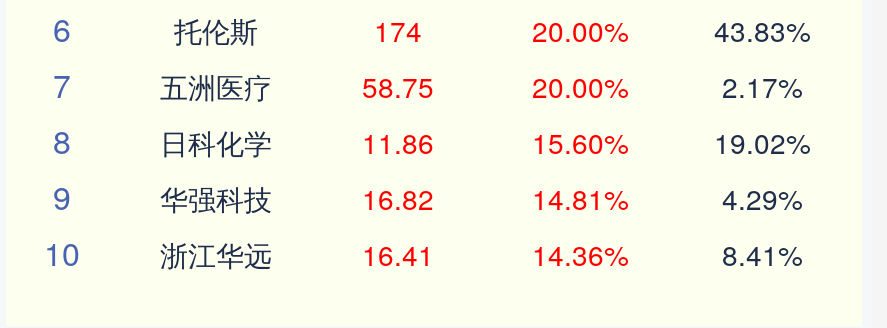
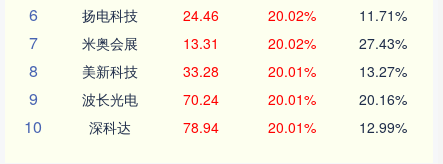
[174,11,810,51] 托伦斯 | 174 | 20.00% | 43.83% -> [82,5,407,25] 扬电科技 | 24.46 | 20.02% | 11.71%
[160,67,802,107] 五洲医疗 | 58.75 | 20.00% | 2.17% -> [82,33,407,53] 米奥会展 | 13.31 | 20.02% | 27.43%
[160,123,810,163] 日科化学 | 11.86 | 15.60% | 19.02% -> [82,61,407,81] 美新科技 | 33.28 | 20.01% | 13.27%
[160,179,802,219] 华强科技 | 16.82 | 14.81% | 4.29% -> [82,89,407,109] 波长光电 | 70.24 | 20.01% | 20.16%
[160,235,802,275] 浙江华远 | 16.41 | 14.36% | 8.41% -> [89,117,407,137] 深科达 | 78.94 | 20.01% | 12.99%

